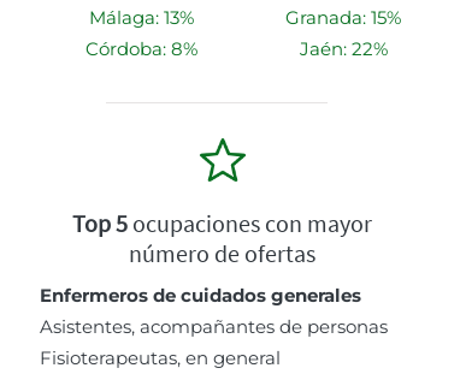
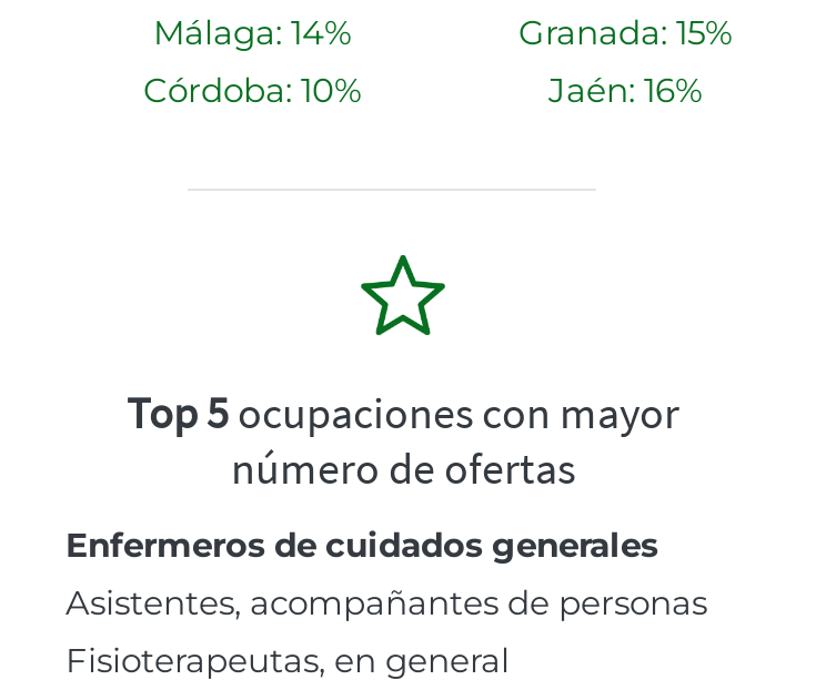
[89,6,193,29] Málaga: 13% -> [153,12,351,54] Málaga: 14%
[85,38,197,60] Córdoba: 8% -> [143,69,361,111] Córdoba: 10%
[299,38,387,60] Jaén: 22% -> [548,69,702,111] Jaén: 16%

